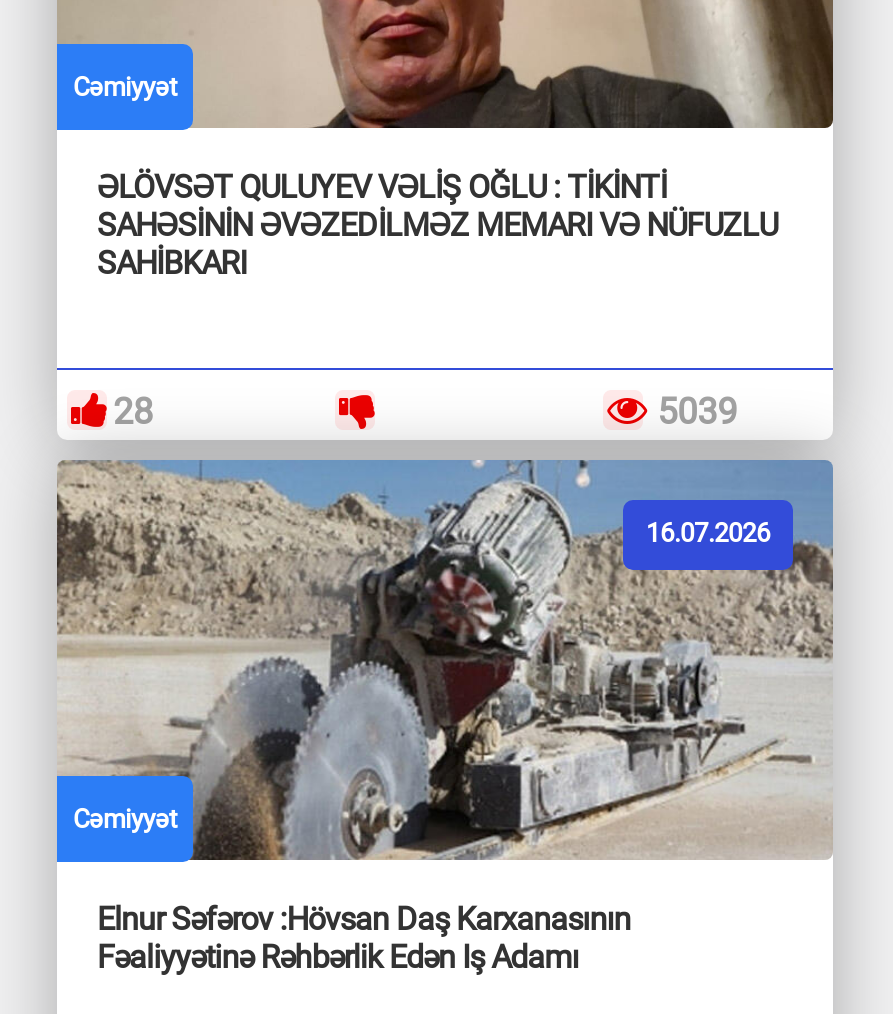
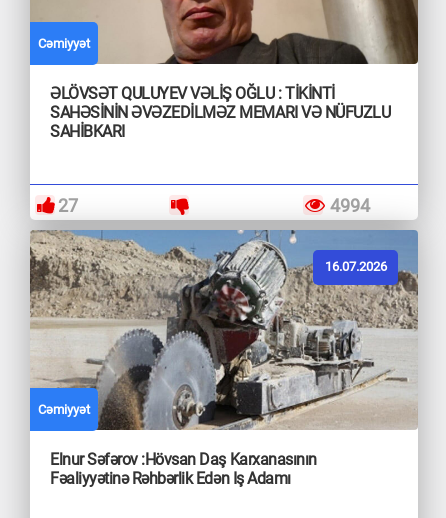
[113,390,153,432] 28 -> [58,195,78,216] 27
[649,390,737,432] 5039 -> [326,195,370,216] 4994

